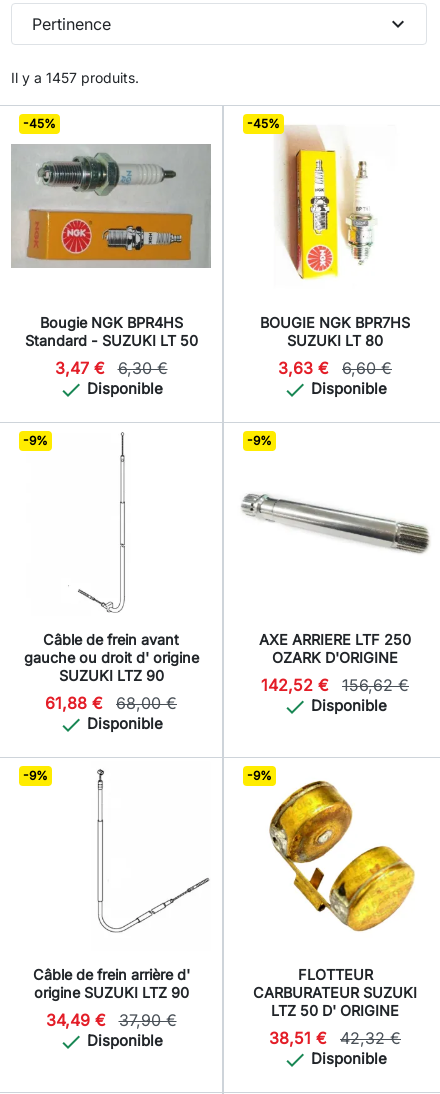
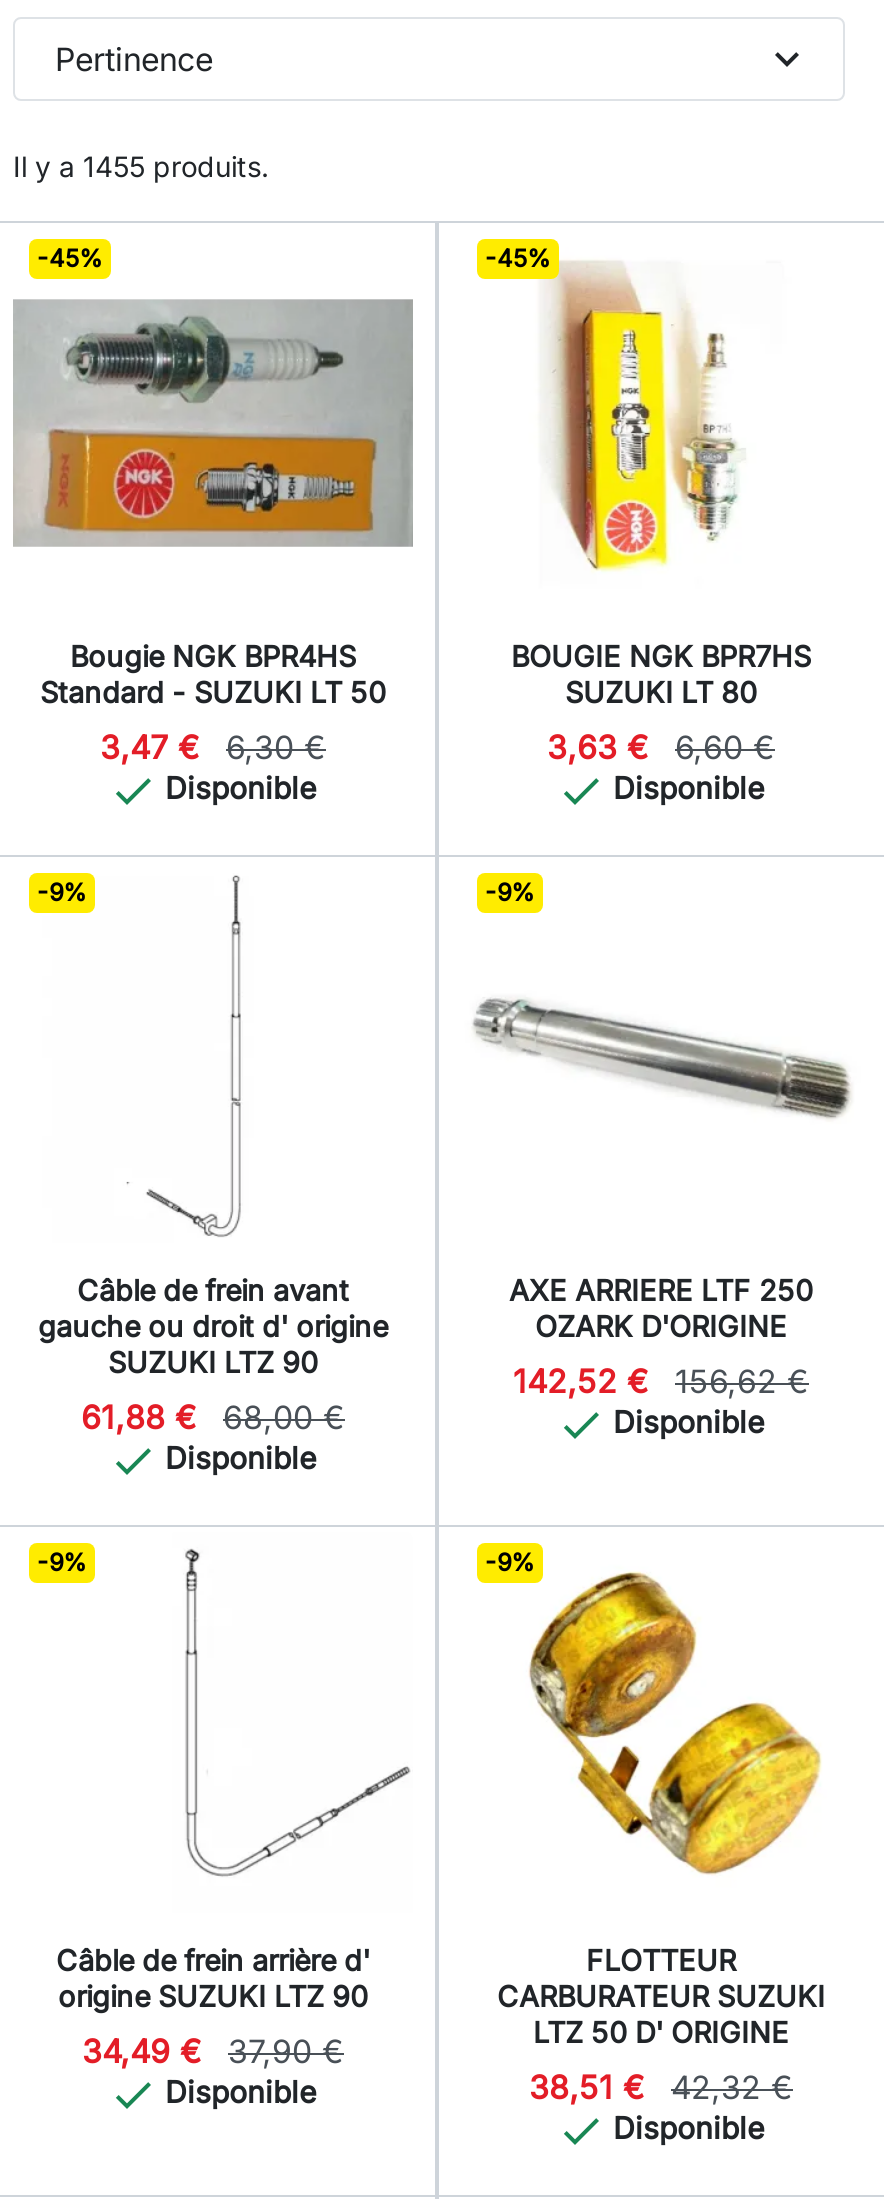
[11,69,139,86] Il y a 1457 produits. -> [13,149,269,183] Il y a 1455 produits.

